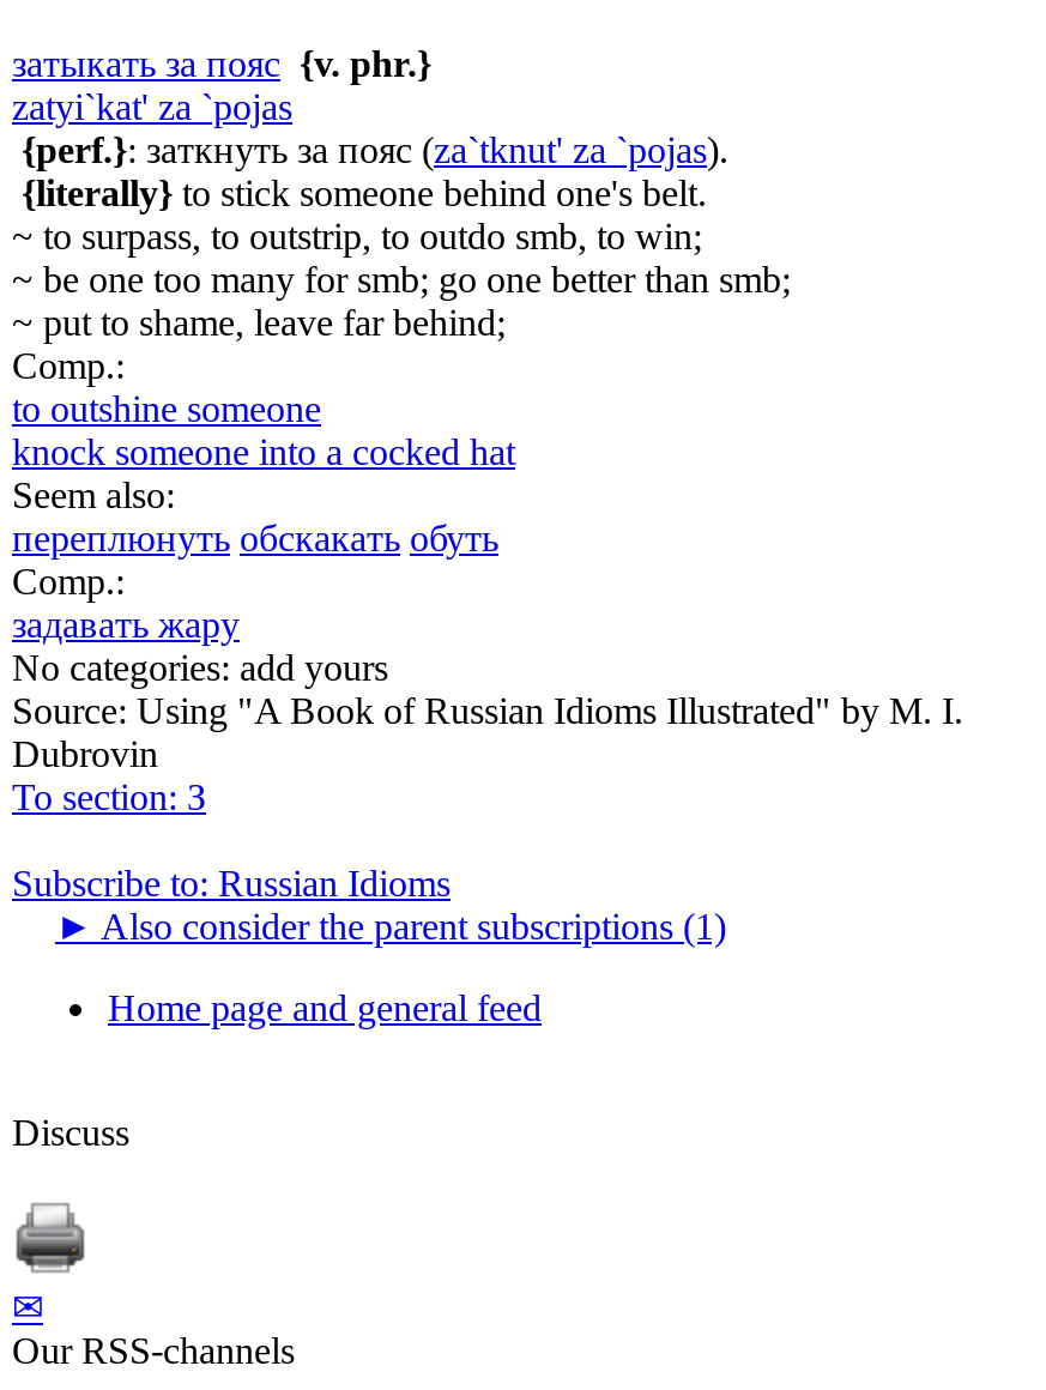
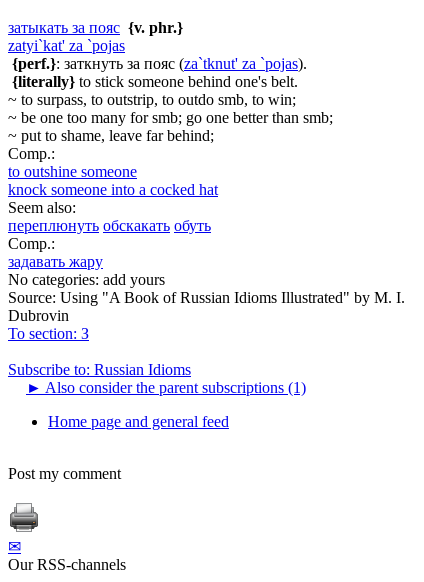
[12,1112,129,1152] Discuss -> [8,465,121,482] Post my comment

